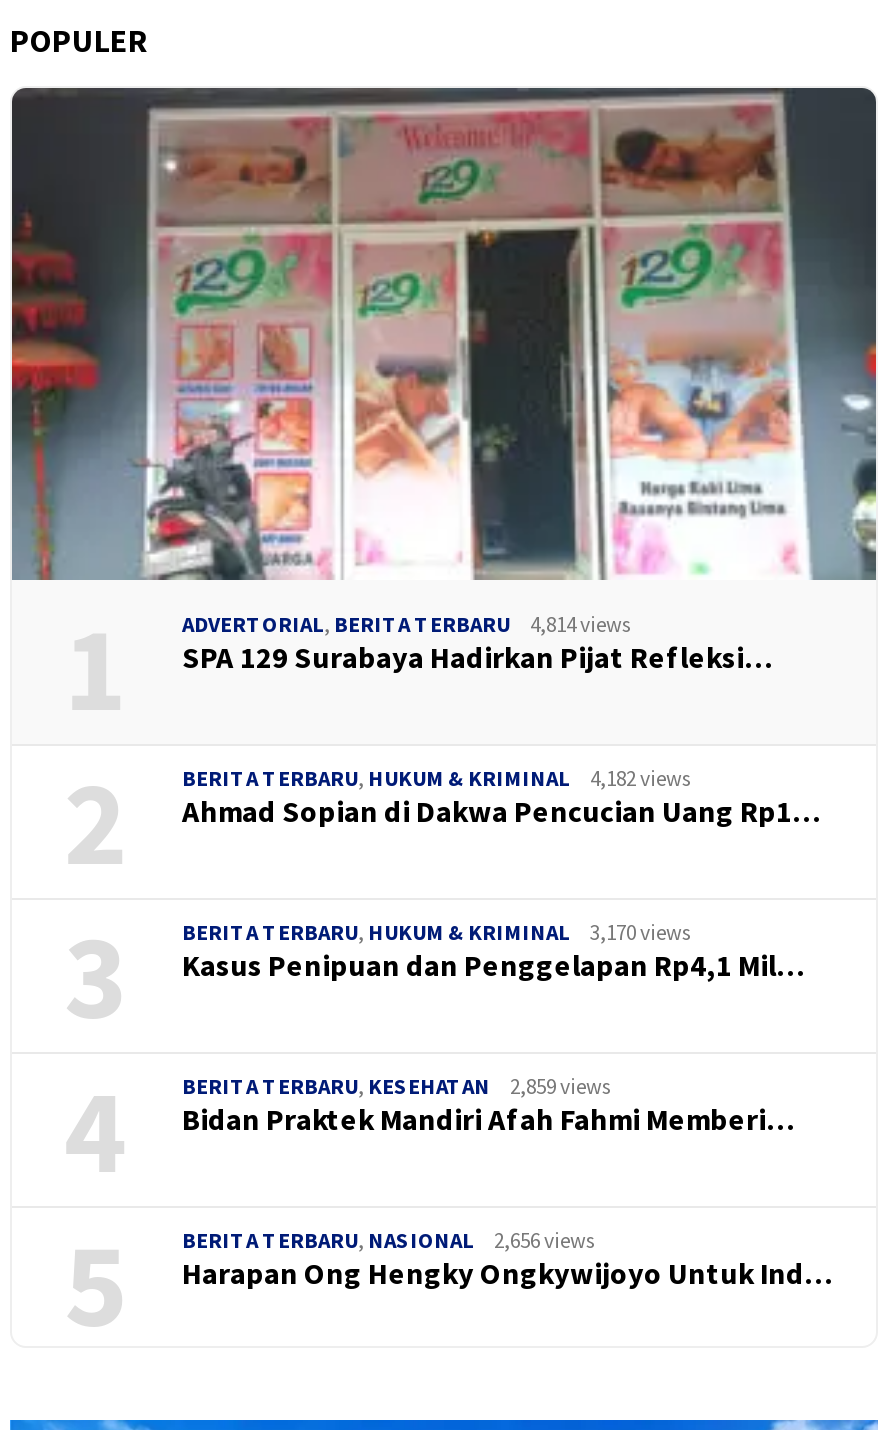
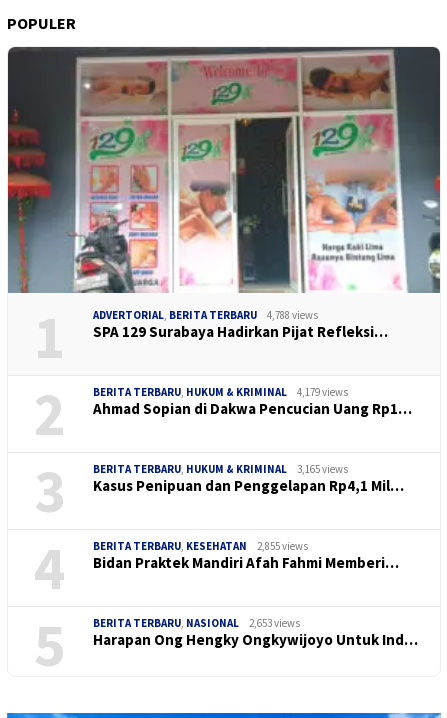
[182,610,632,638] ADVERTORIAL, BERITA TERBARU 4,814 views -> [93,308,318,322] ADVERTORIAL, BERITA TERBARU 4,788 views
[182,764,692,792] BERITA TERBARU, HUKUM & KRIMINAL 4,182 views -> [93,385,348,399] BERITA TERBARU, HUKUM & KRIMINAL 4,179 views
[182,918,692,946] BERITA TERBARU, HUKUM & KRIMINAL 3,170 views -> [93,462,348,476] BERITA TERBARU, HUKUM & KRIMINAL 3,165 views
[182,1072,612,1100] BERITA TERBARU, KESEHATAN 2,859 views -> [93,539,308,553] BERITA TERBARU, KESEHATAN 2,855 views
[182,1226,596,1254] BERITA TERBARU, NASIONAL 2,656 views -> [93,616,300,630] BERITA TERBARU, NASIONAL 2,653 views

